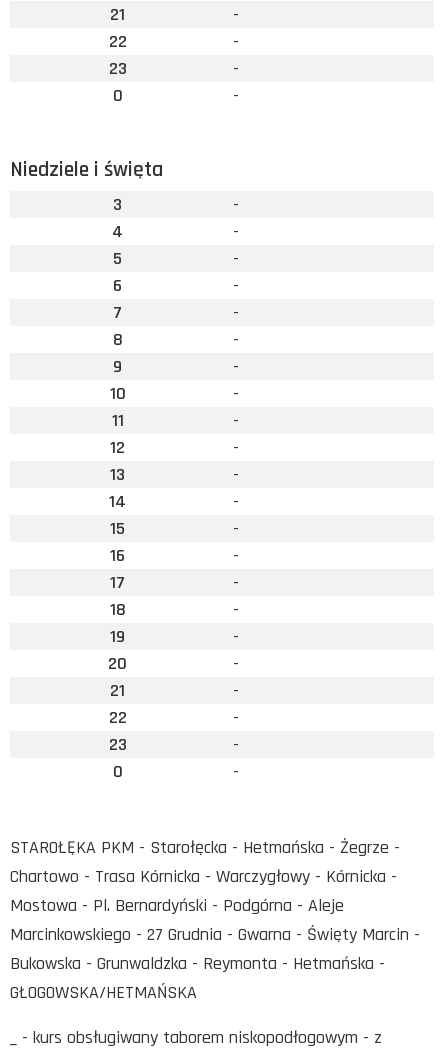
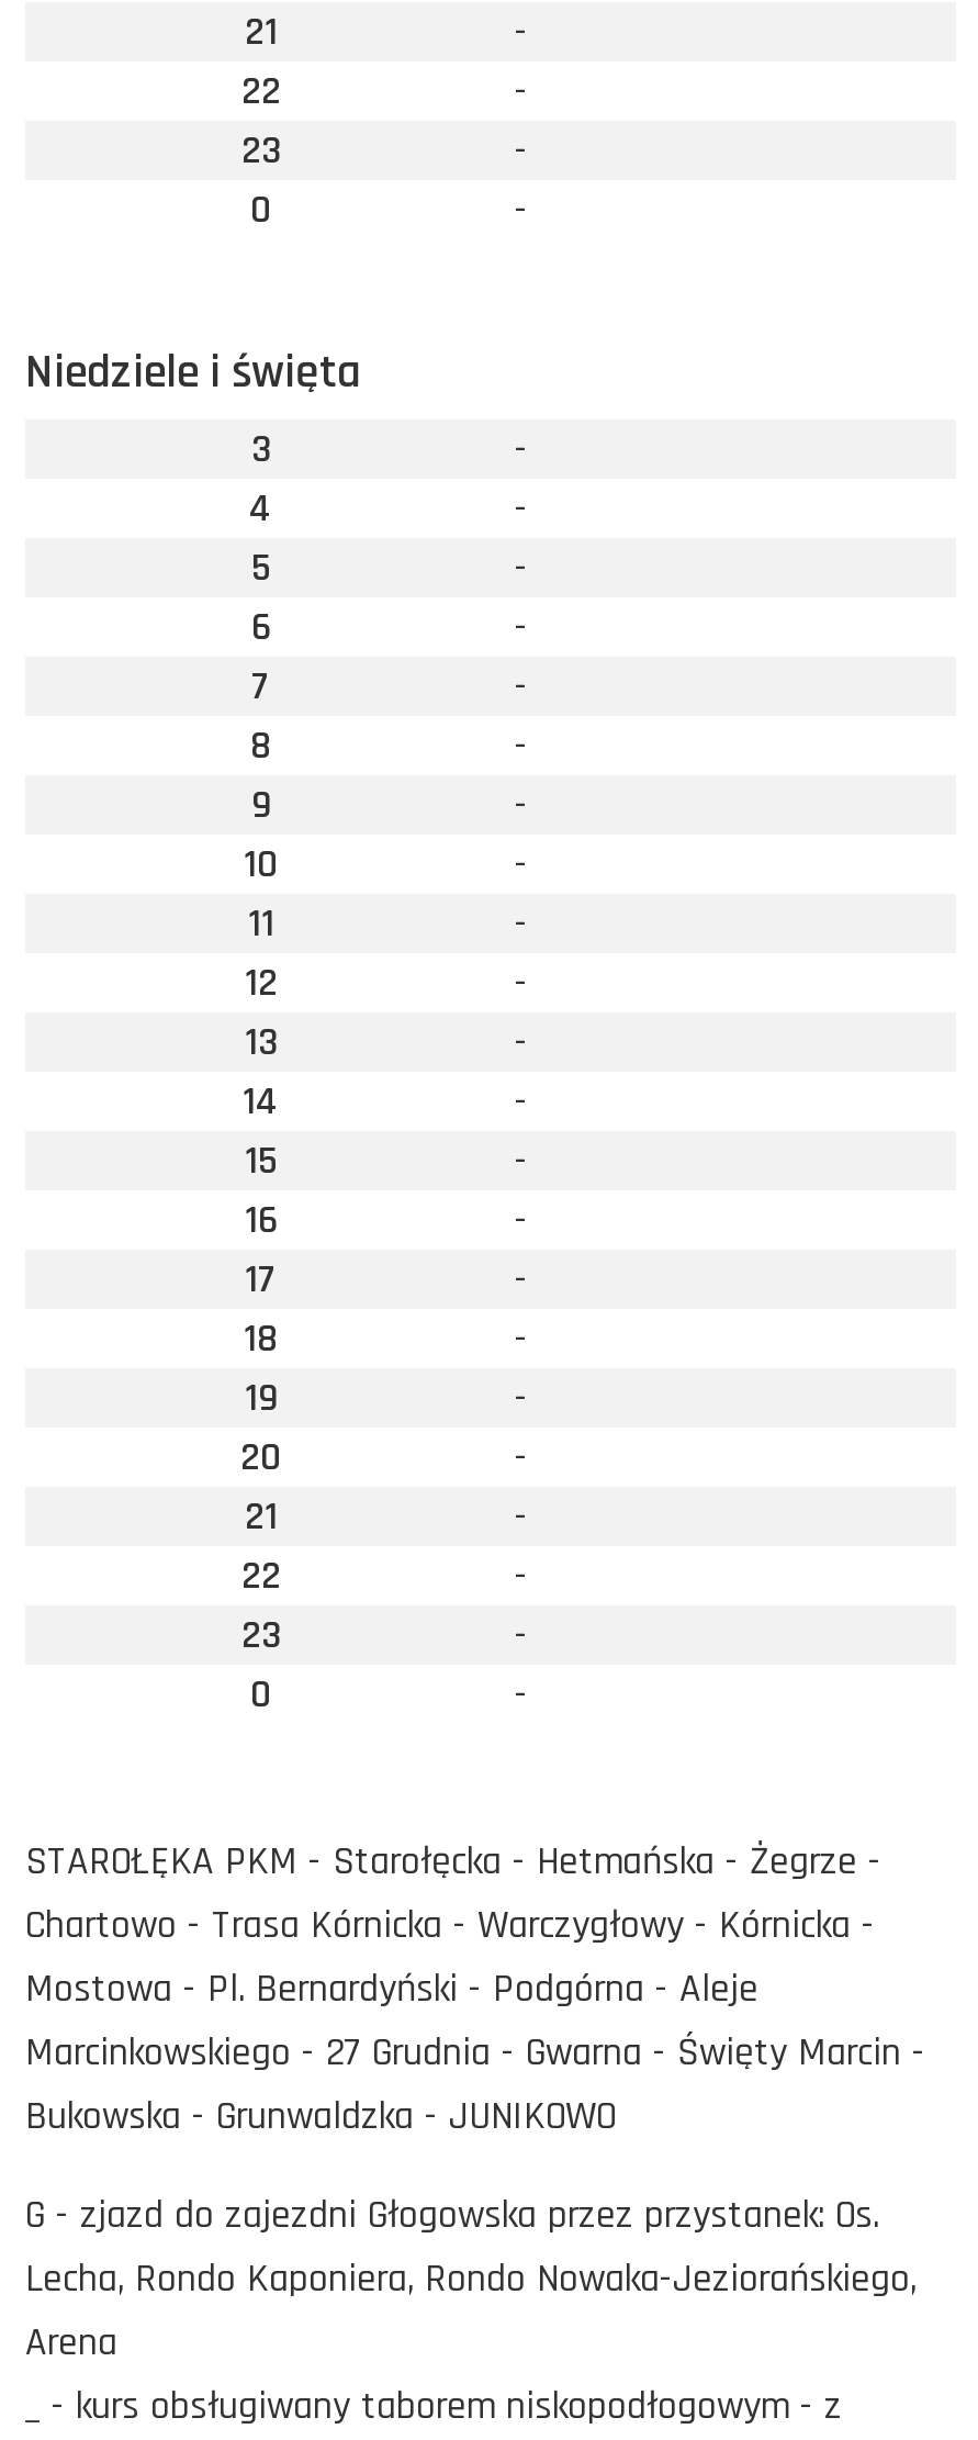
[10,952,385,1004] Bukowska - Grunwaldzka - Reymonta - Hetmańska - | GŁOGOWSKA/HETMAŃSKA -> [25,2091,917,2368] Bukowska - Grunwaldzka - JUNIKOWO | G - zjazd do zajezdni Głogowska przez przystanek: Os. | Lecha, Rondo Kaponiera, Rondo Nowaka-Jeziorańskiego, | Arena

